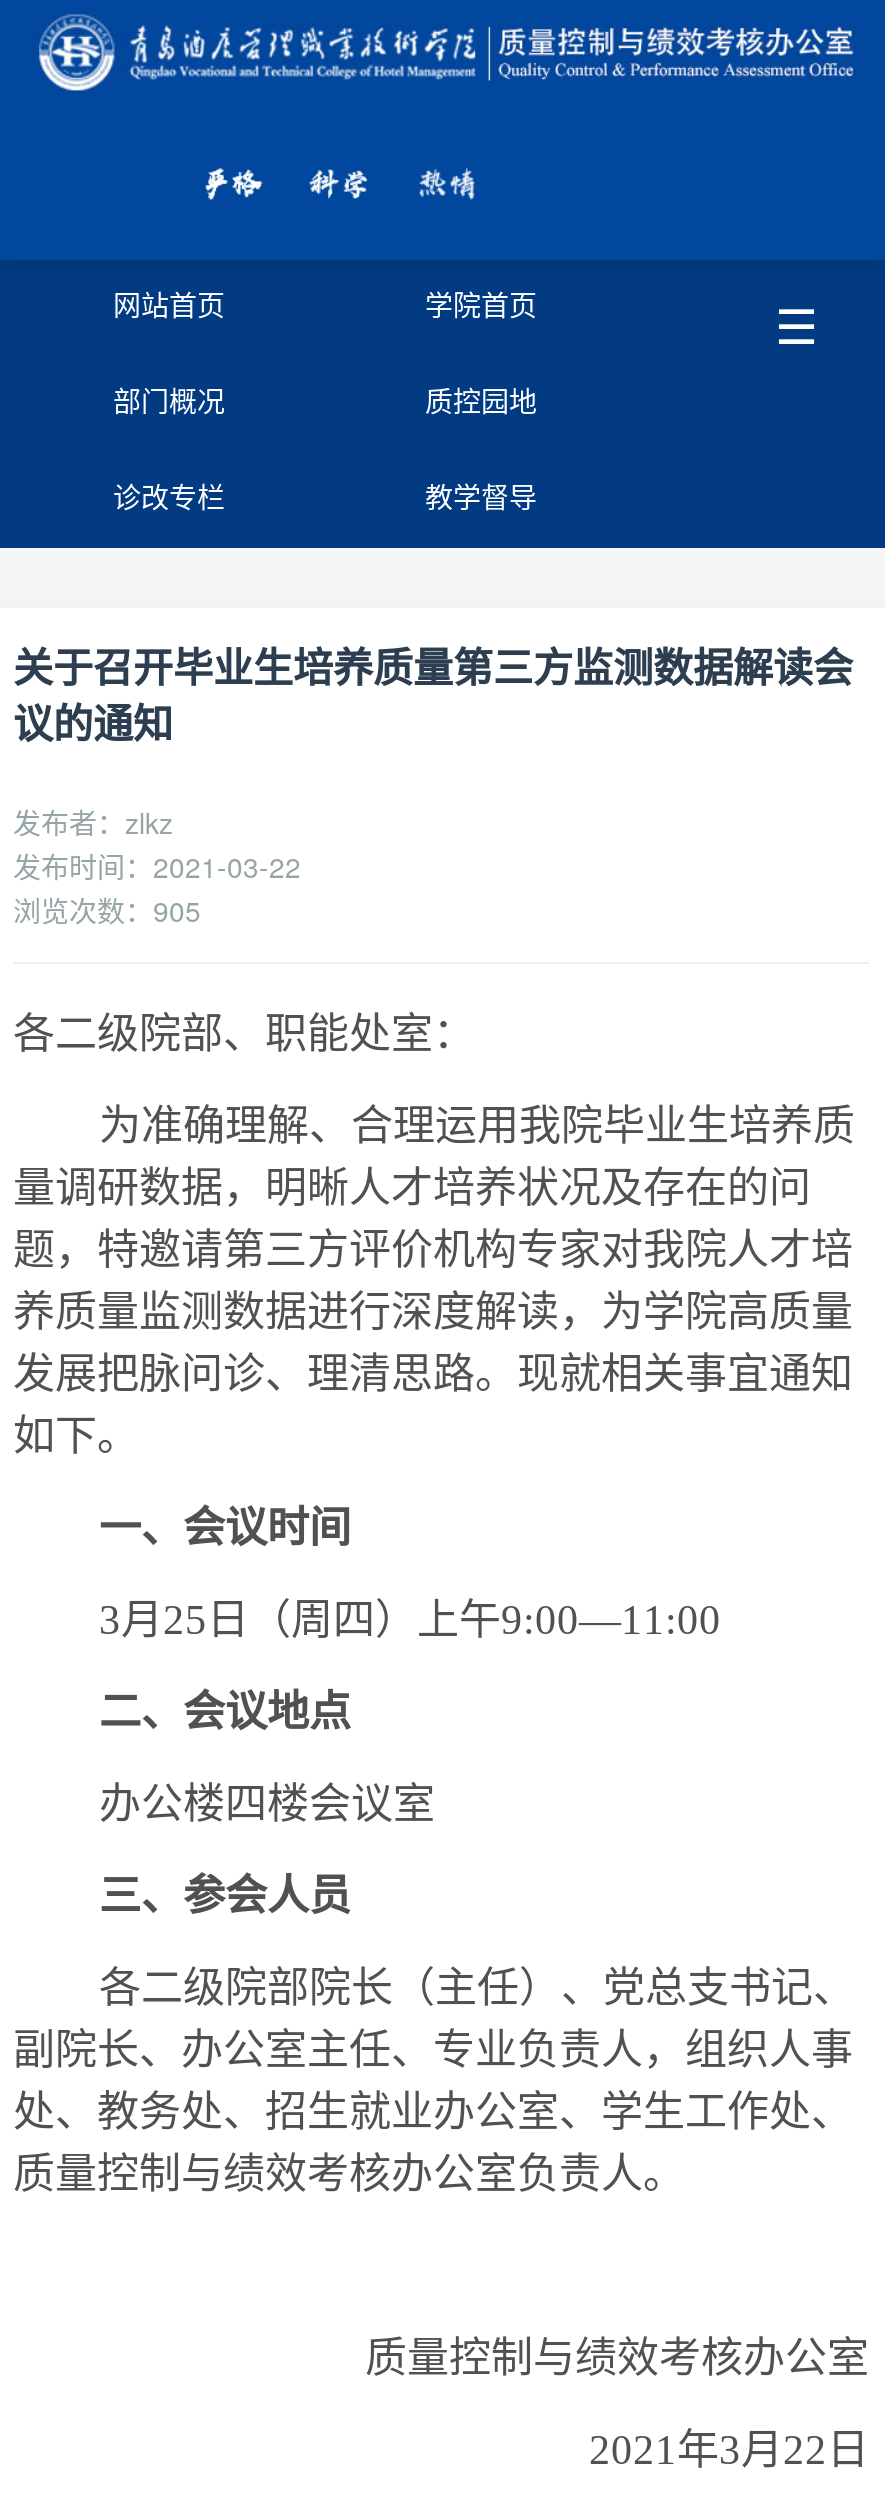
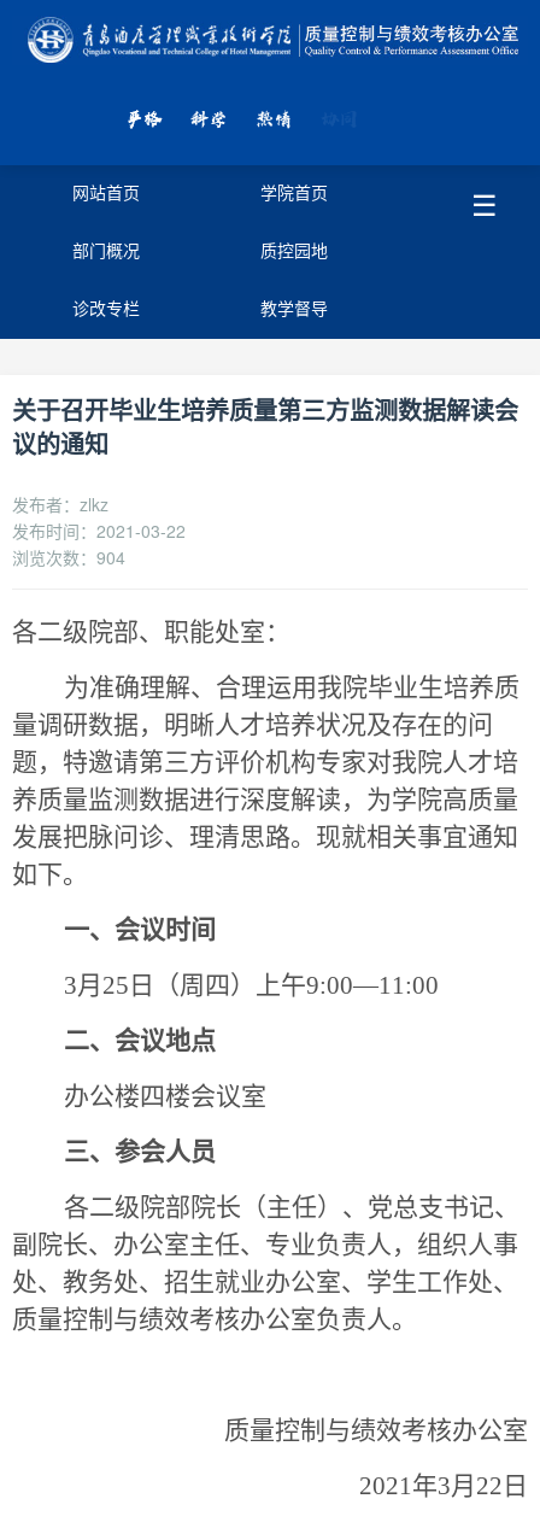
[13,890,201,930] 浏览次数：905 -> [12,545,125,569] 浏览次数：904

